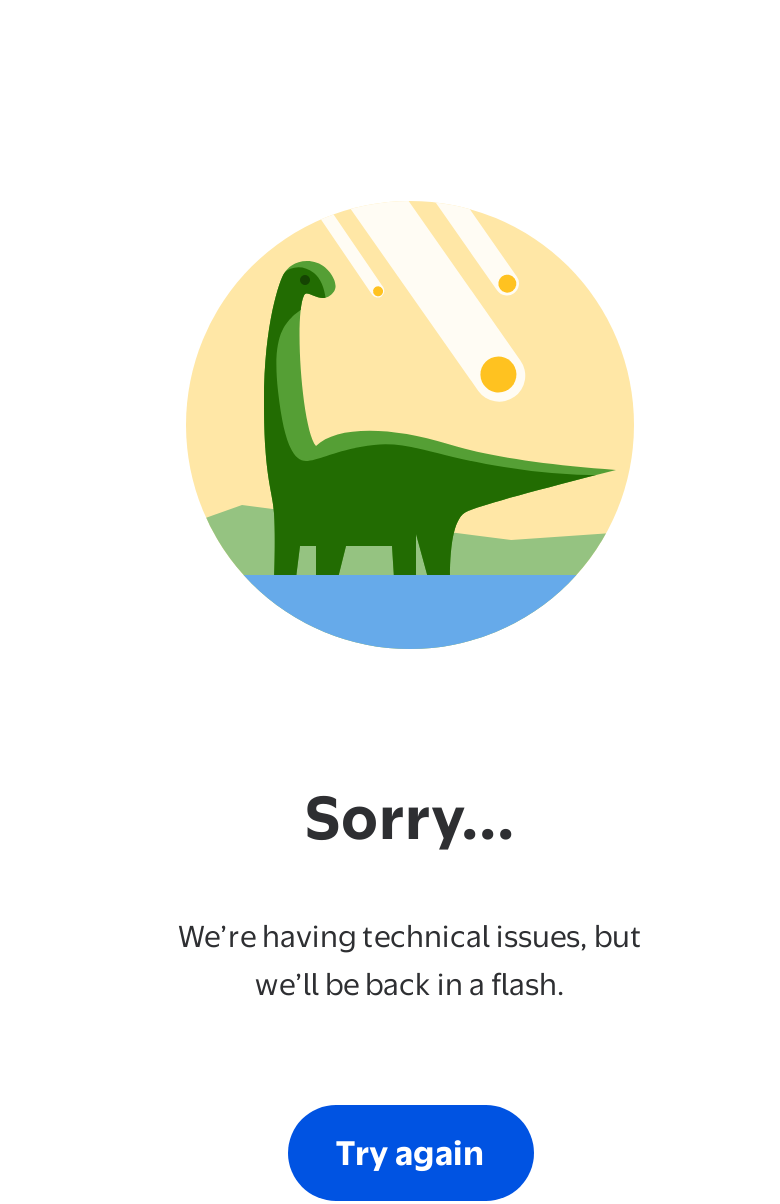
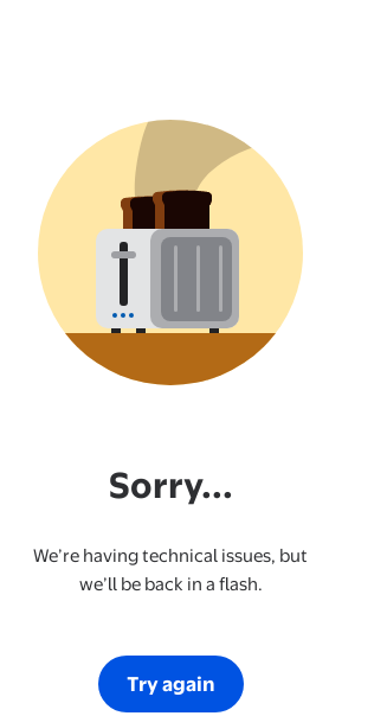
[206,203,614,651] [image] -> [51,120,288,386] [image]

